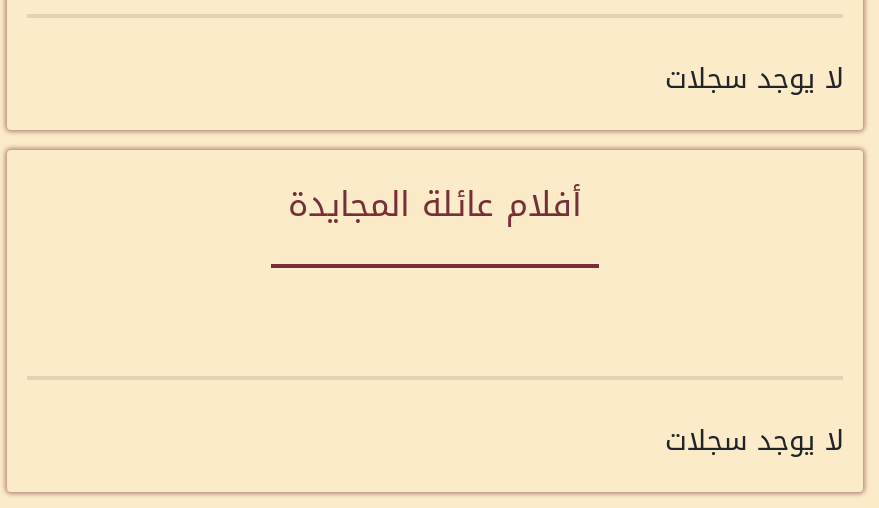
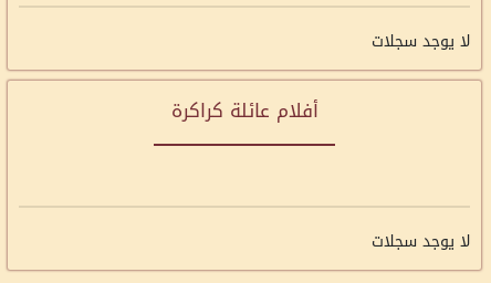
[288,172,582,236] أفلام عائلة المجايدة -> [171,93,318,128] أفلام عائلة كراكرة

